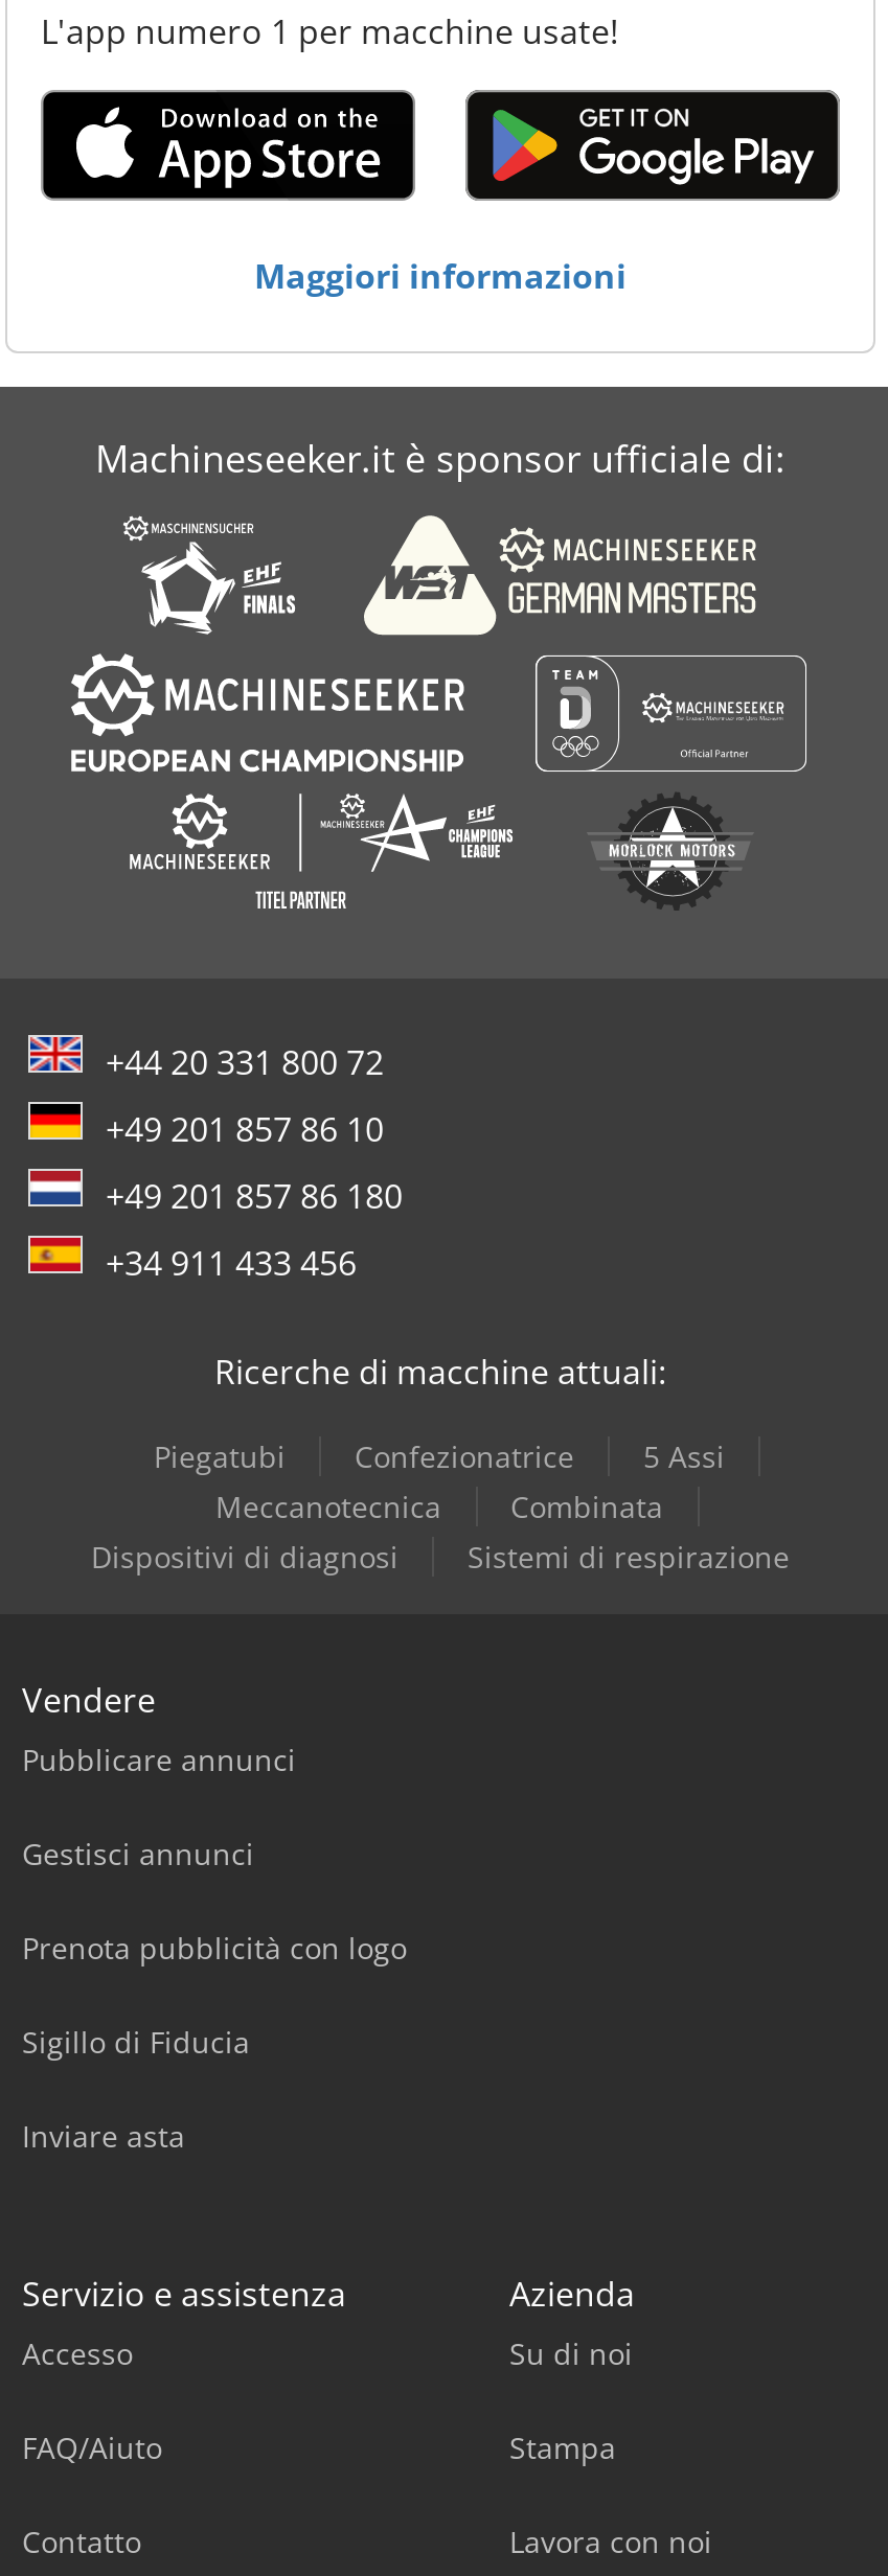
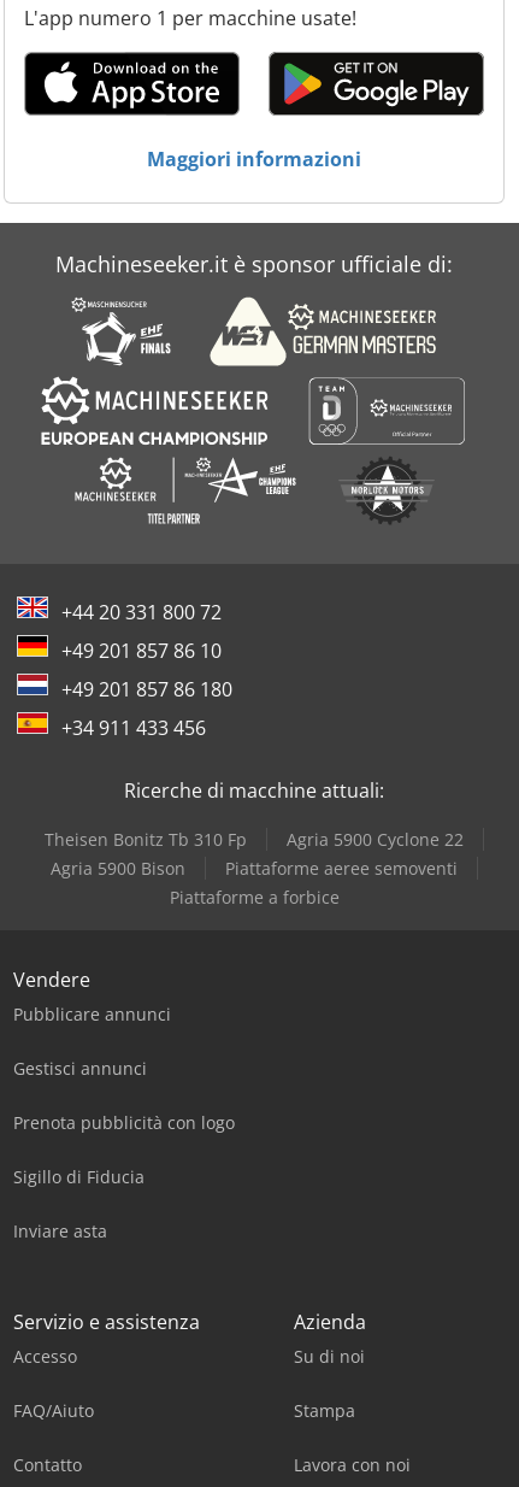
[91,1436,790,1576] Piegatubi | Confezionatrice | 5 Assi | Meccanotecnica | Combinata | Dispositivi di diagnosi | Sistemi di respirazione -> [44,828,463,908] Theisen Bonitz Tb 310 Fp | Agria 5900 Cyclone 22 | Agria 5900 Bison | Piattaforme aeree semoventi | Piattaforme a forbice

